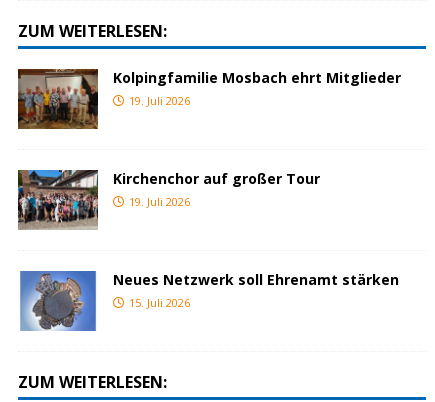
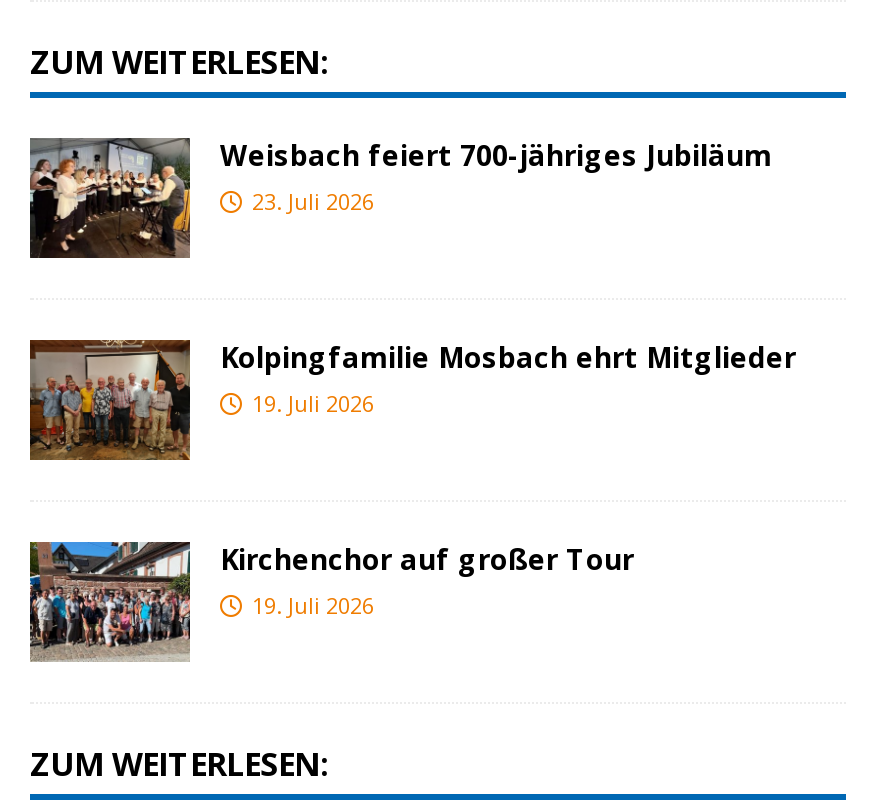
none -> [28,135,772,258] [image] | Weisbach feiert 700-jähriges Jubiläum | 23. Juli 2026
moved [17,68,401,209] -> [28,337,796,620]: [image] | Kolpingfamilie Mosbach ehrt Mitglieder | 19. Juli 2026 | Kirchenchor auf großer Tour | 19. Juli 2026
[18,270,399,332] [image] | Neues Netzwerk soll Ehrenamt stärken | 15. Juli 2026 -> none

